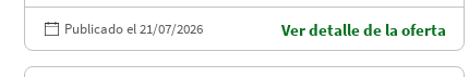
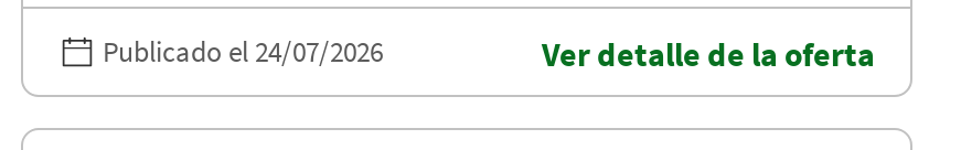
[64,20,203,38] Publicado el 21/07/2026 -> [103,33,383,71] Publicado el 24/07/2026

